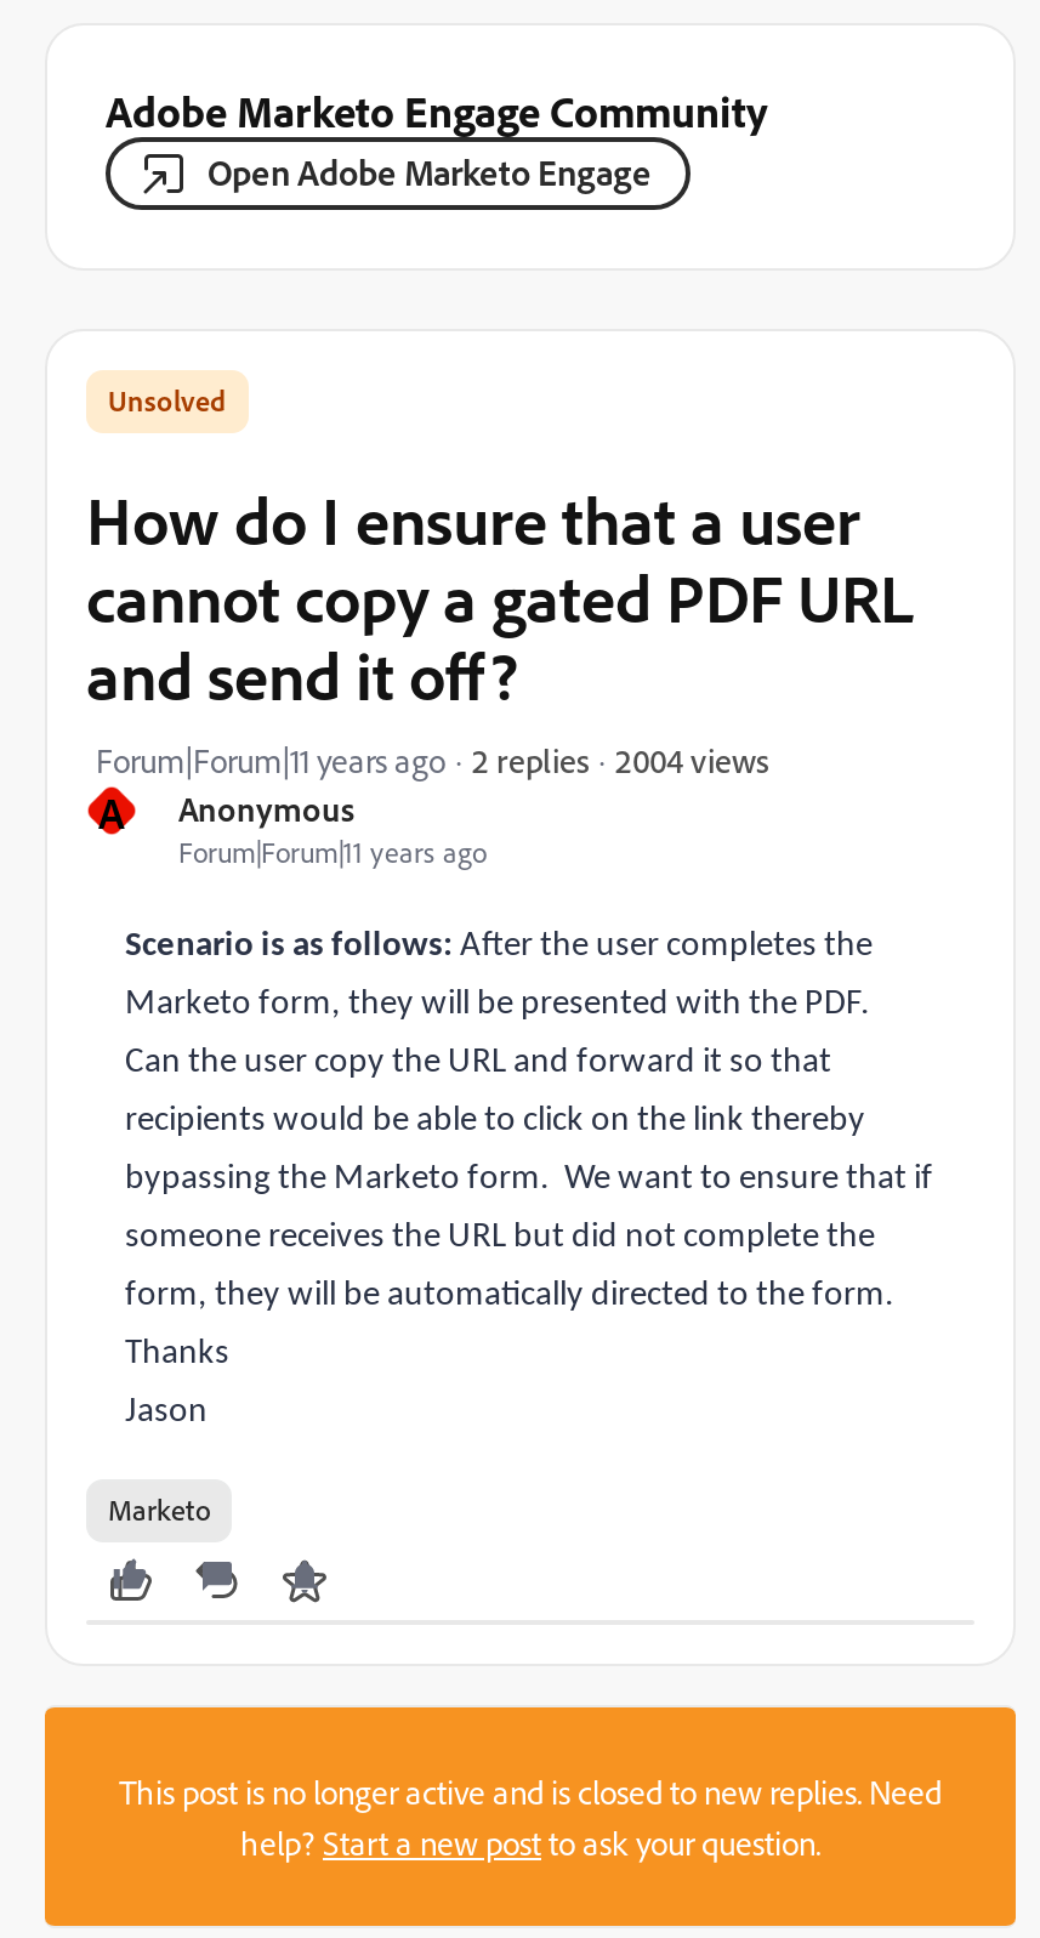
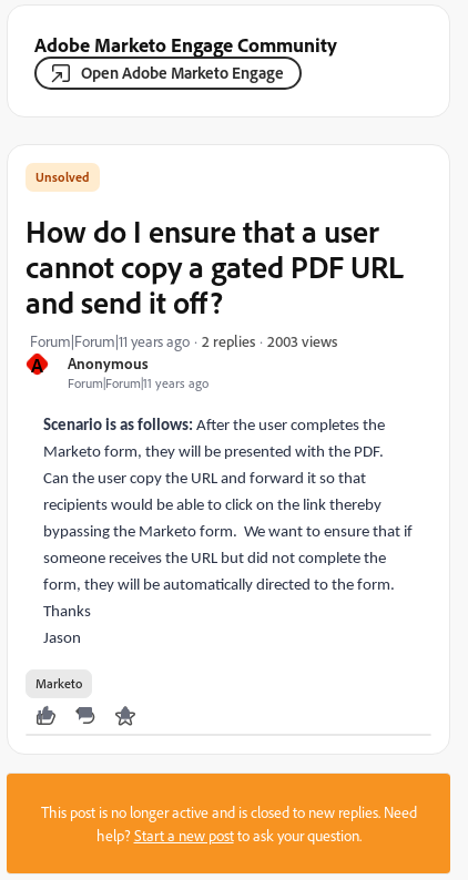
[615,738,768,779] 2004 views -> [267,331,337,350] 2003 views

